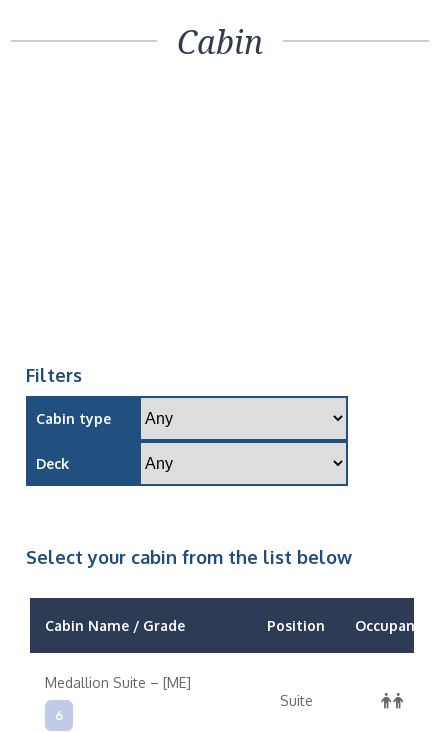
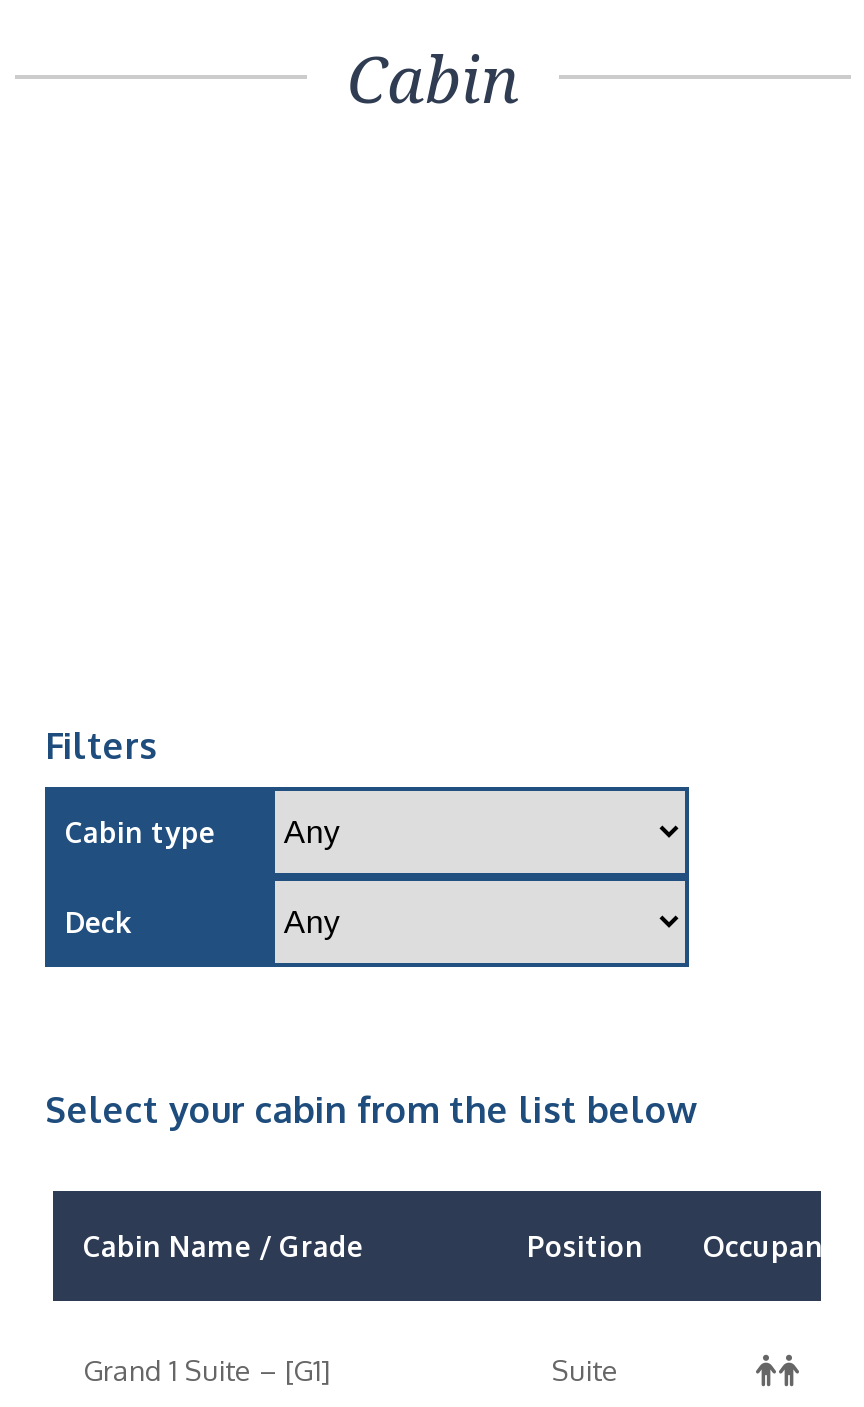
[45,674,191,723] Medallion Suite – [ME] | 6 -> [83,1353,331,1387] Grand 1 Suite – [G1]

